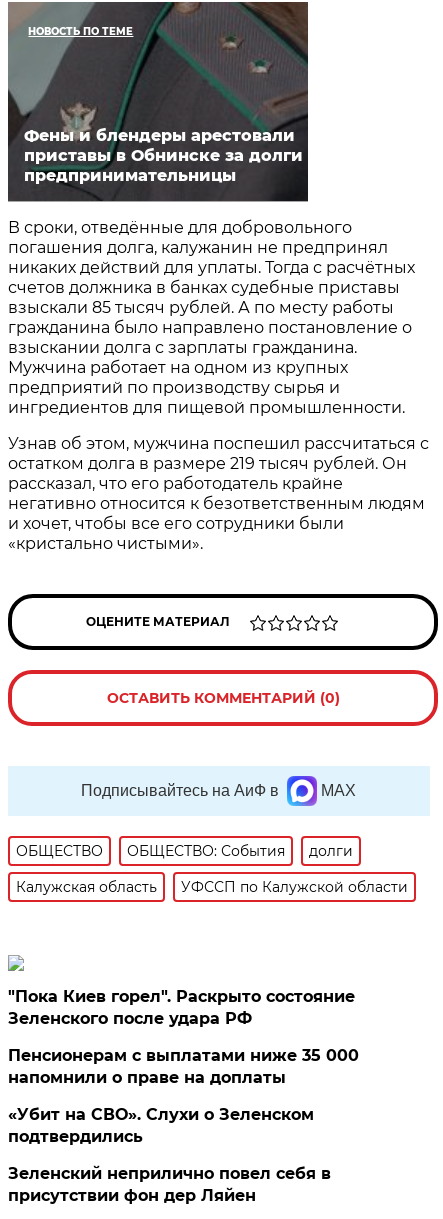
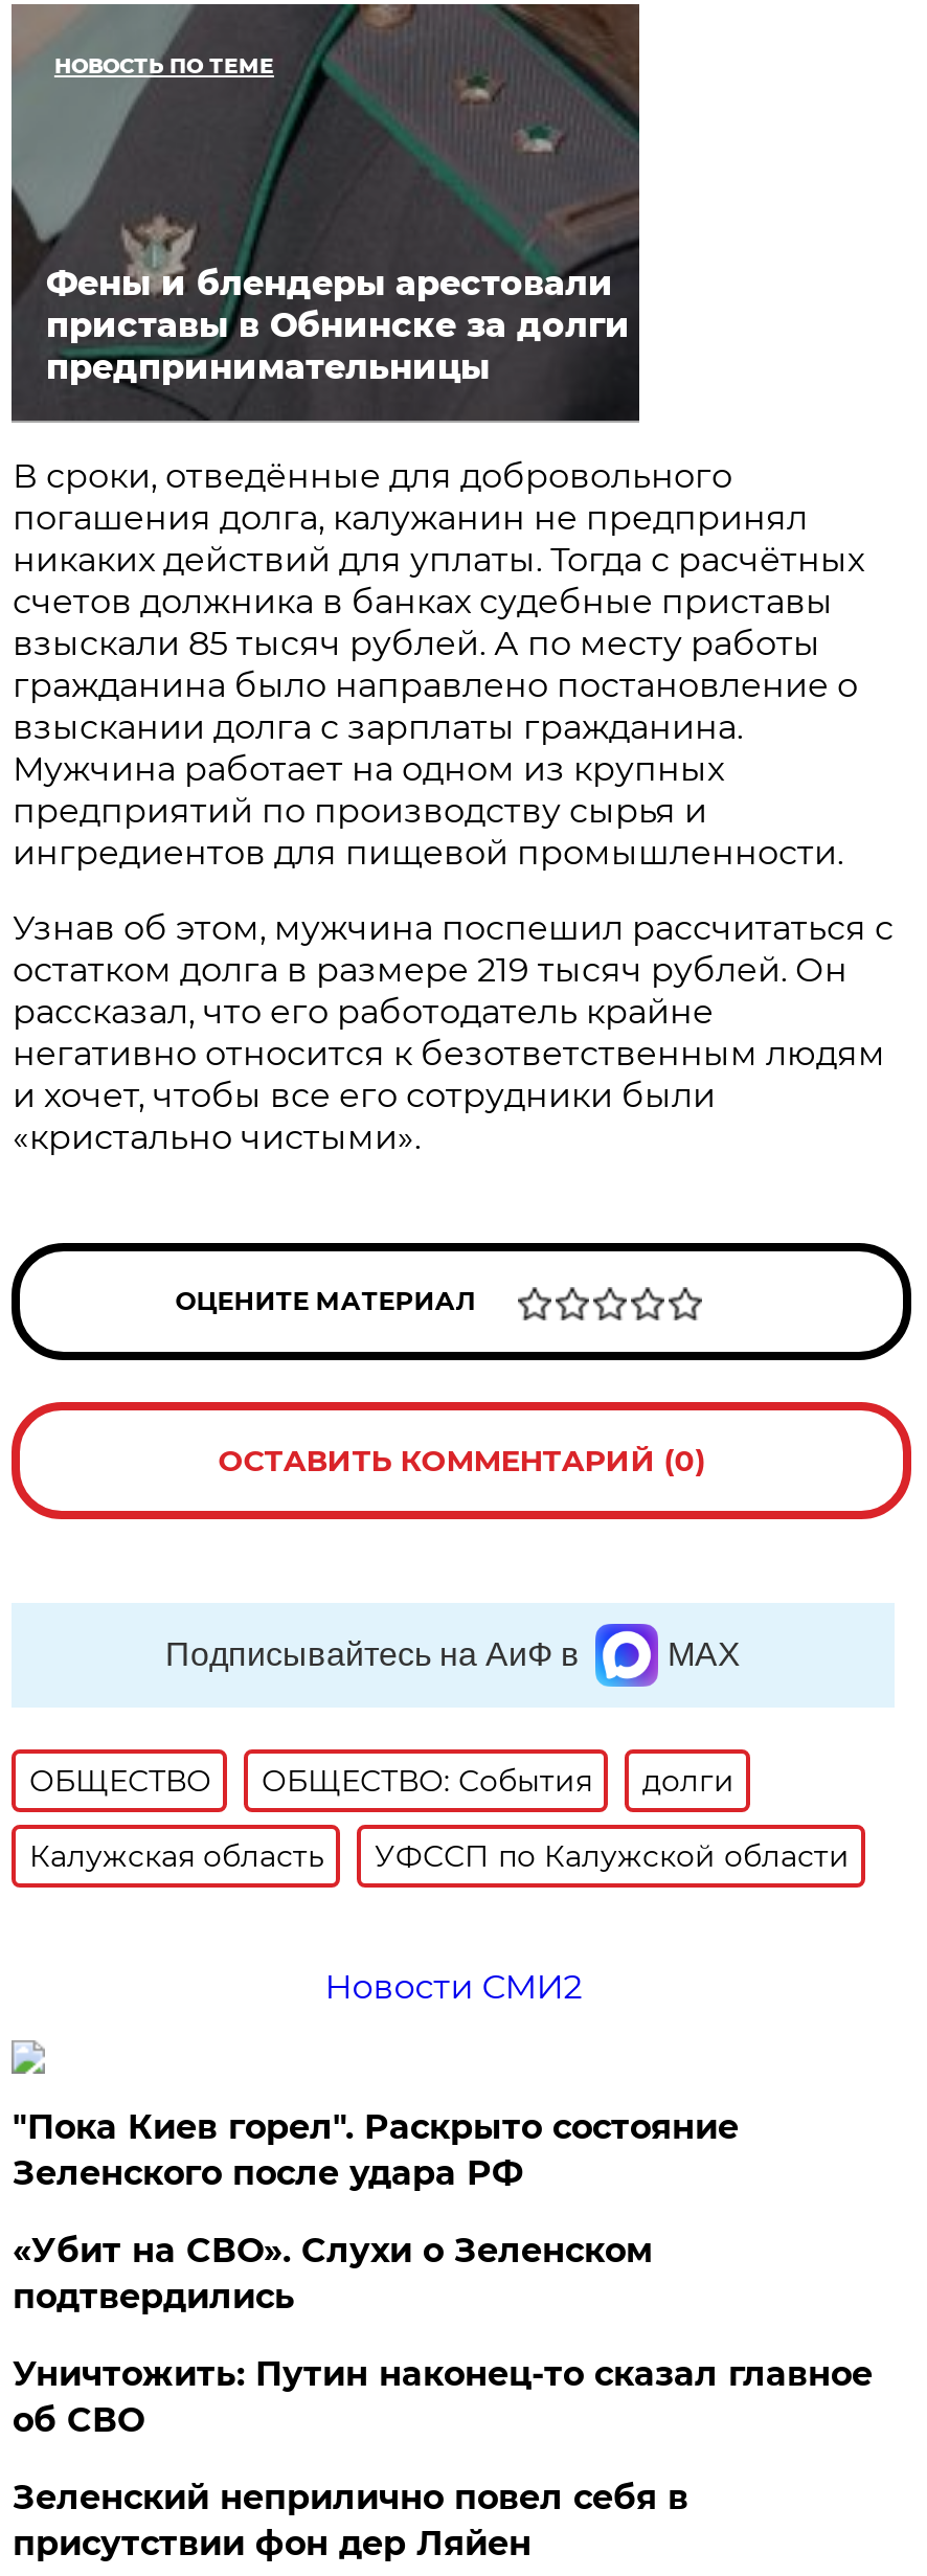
none -> [325,1967,582,2007] Новости СМИ2
[8,1046,359,1087] Пенсионерам с выплатами ниже 35 000 | напомнили о праве на доплаты -> none
moved [8,1105,314,1146] -> [12,2231,653,2316]: «Убит на СВО». Слухи о Зеленском | подтвердились
none -> [12,2354,872,2440] Уничтожить: Путин наконец-то сказал главное | об СВО

